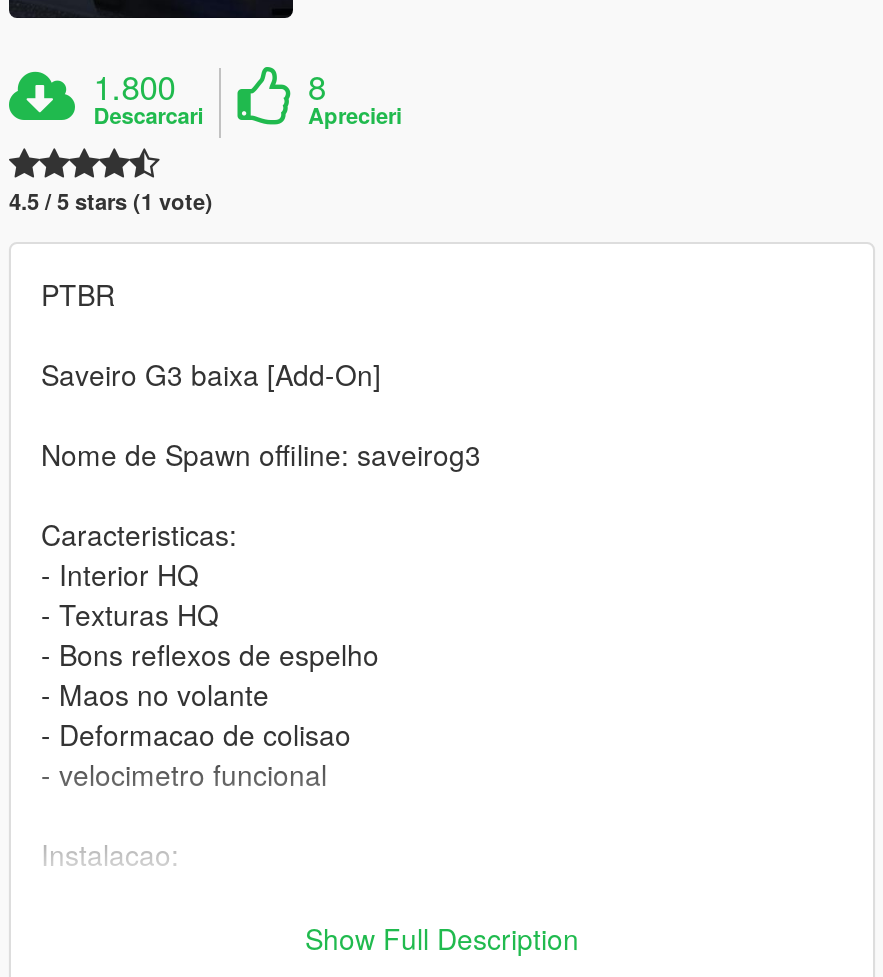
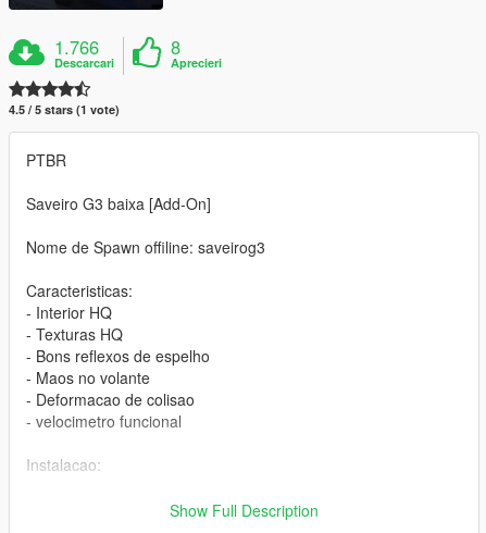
[93,62,175,110] 1.800 -> [55,34,99,60] 1.766

